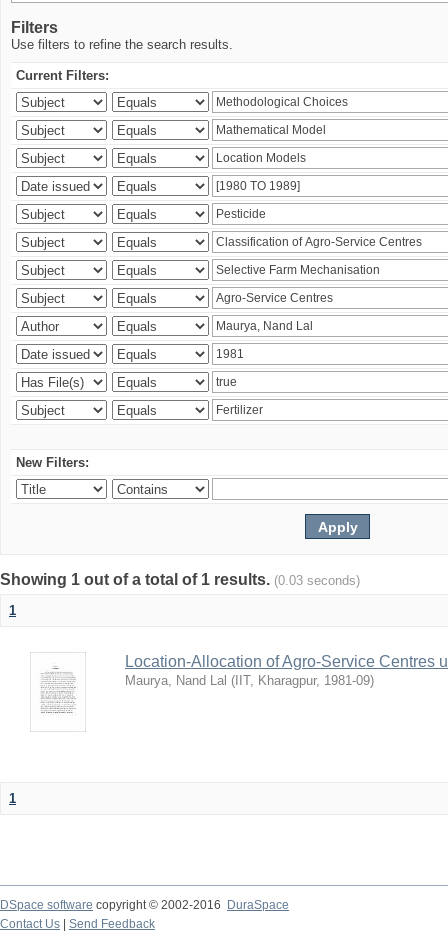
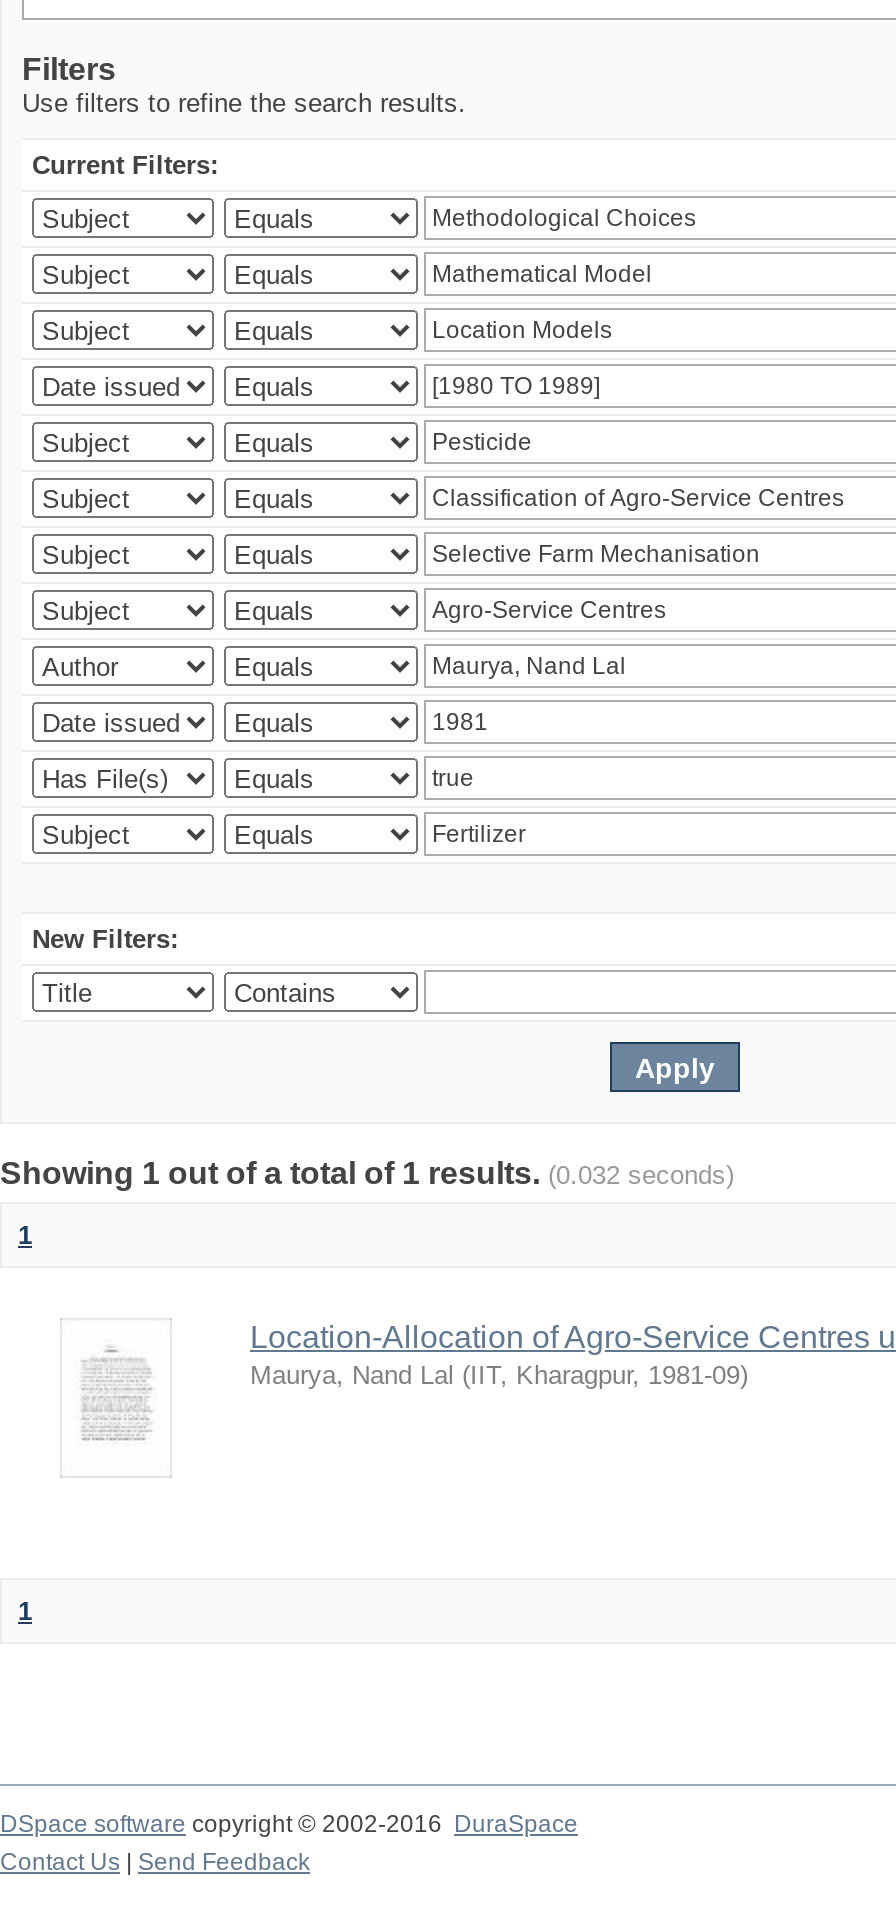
[0,571,360,588] Showing 1 out of a total of 1 results. (0.03 seconds) -> [0,1156,734,1190] Showing 1 out of a total of 1 results. (0.032 seconds)

